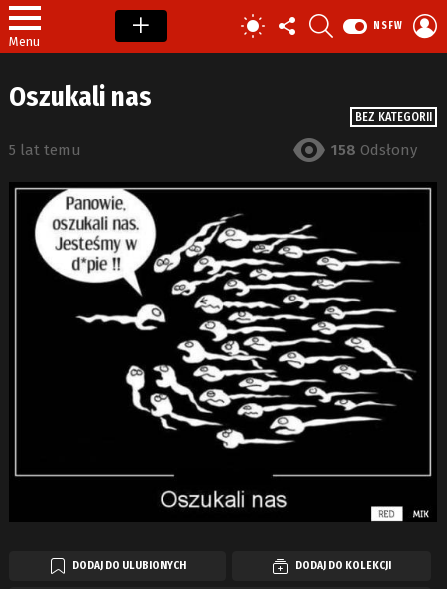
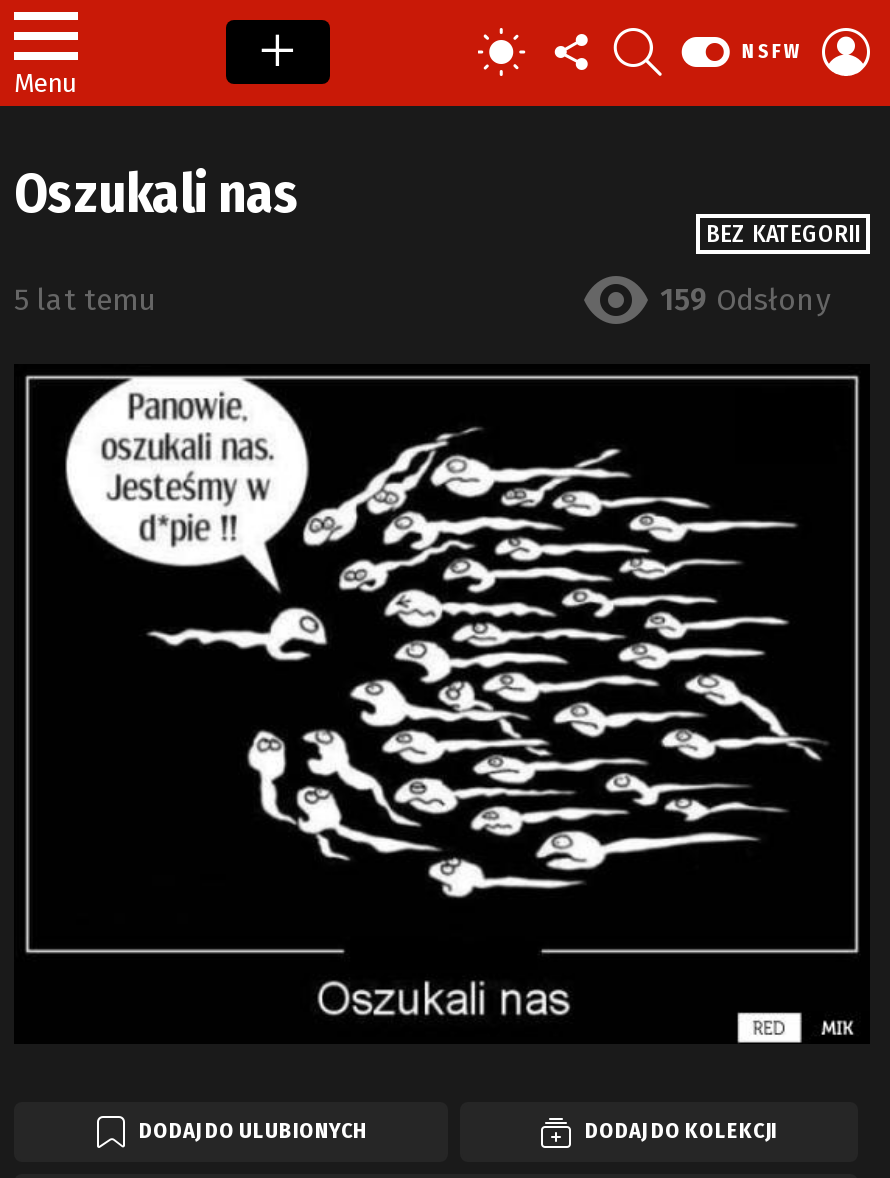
[331,141,417,159] 158 Odsłony -> [660,283,830,319] 159 Odsłony

